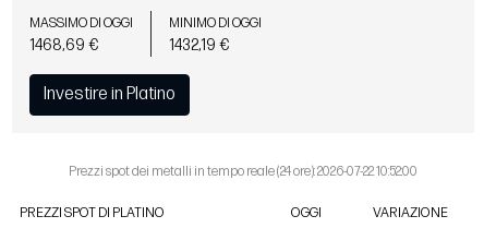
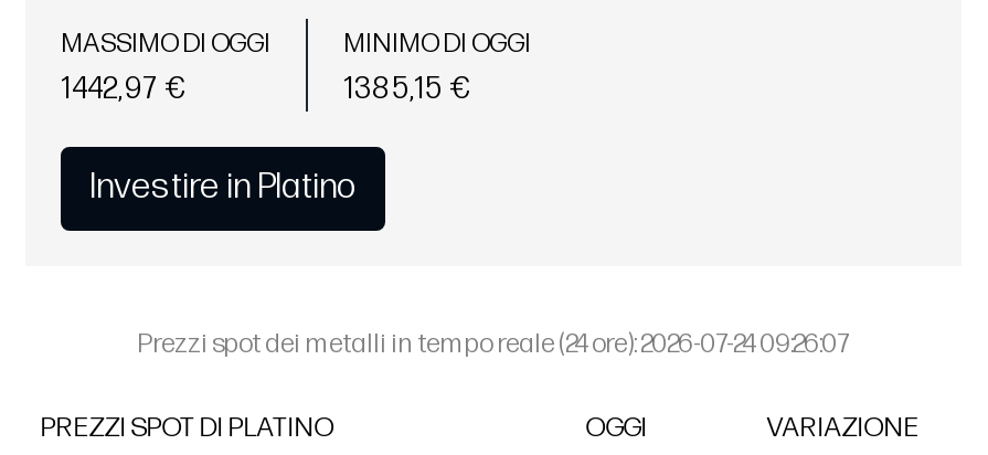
[29,36,98,54] 1468,69 € -> [61,69,184,106] 1442,97 €
[169,36,229,54] 1432,19 € -> [343,69,469,106] 1385,15 €
[69,163,418,180] Prezzi spot dei metalli in tempo reale (24 ore): 2026-07-22 10:52:00 -> [137,327,850,360] Prezzi spot dei metalli in tempo reale (24 ore): 2026-07-24 09:26:07

